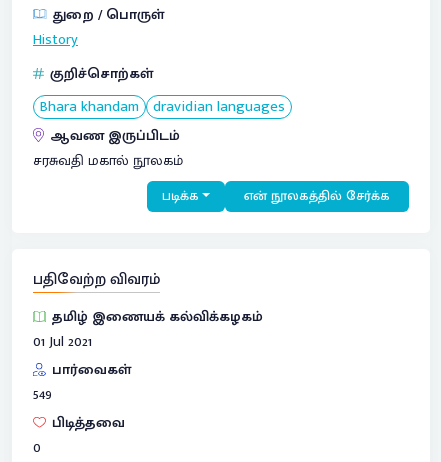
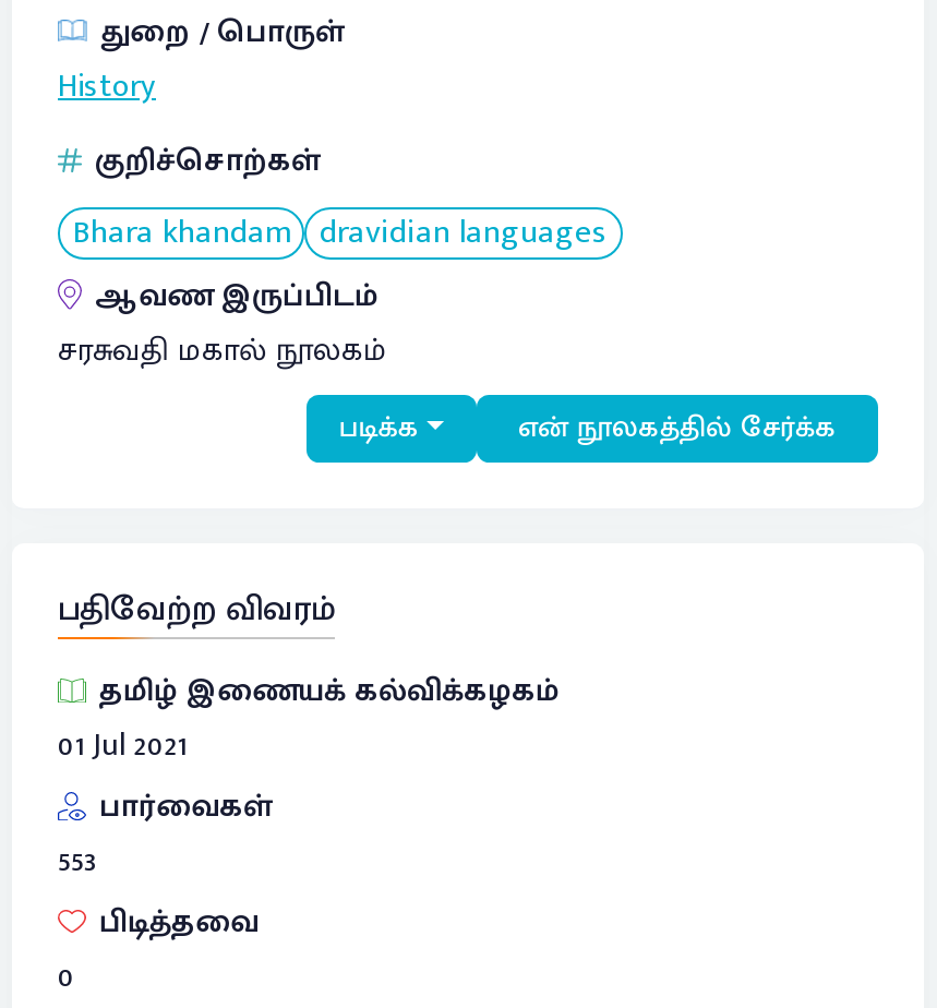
[33,383,52,407] 549 -> [58,836,97,889] 553

